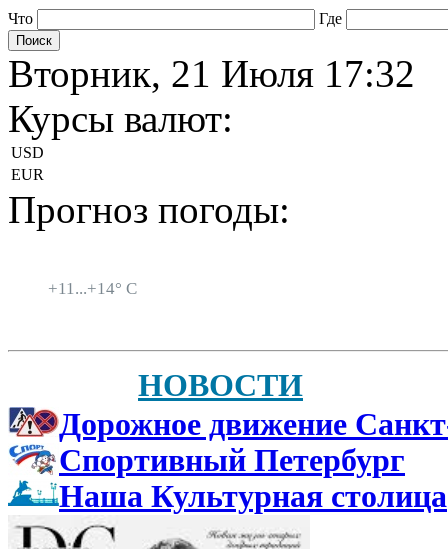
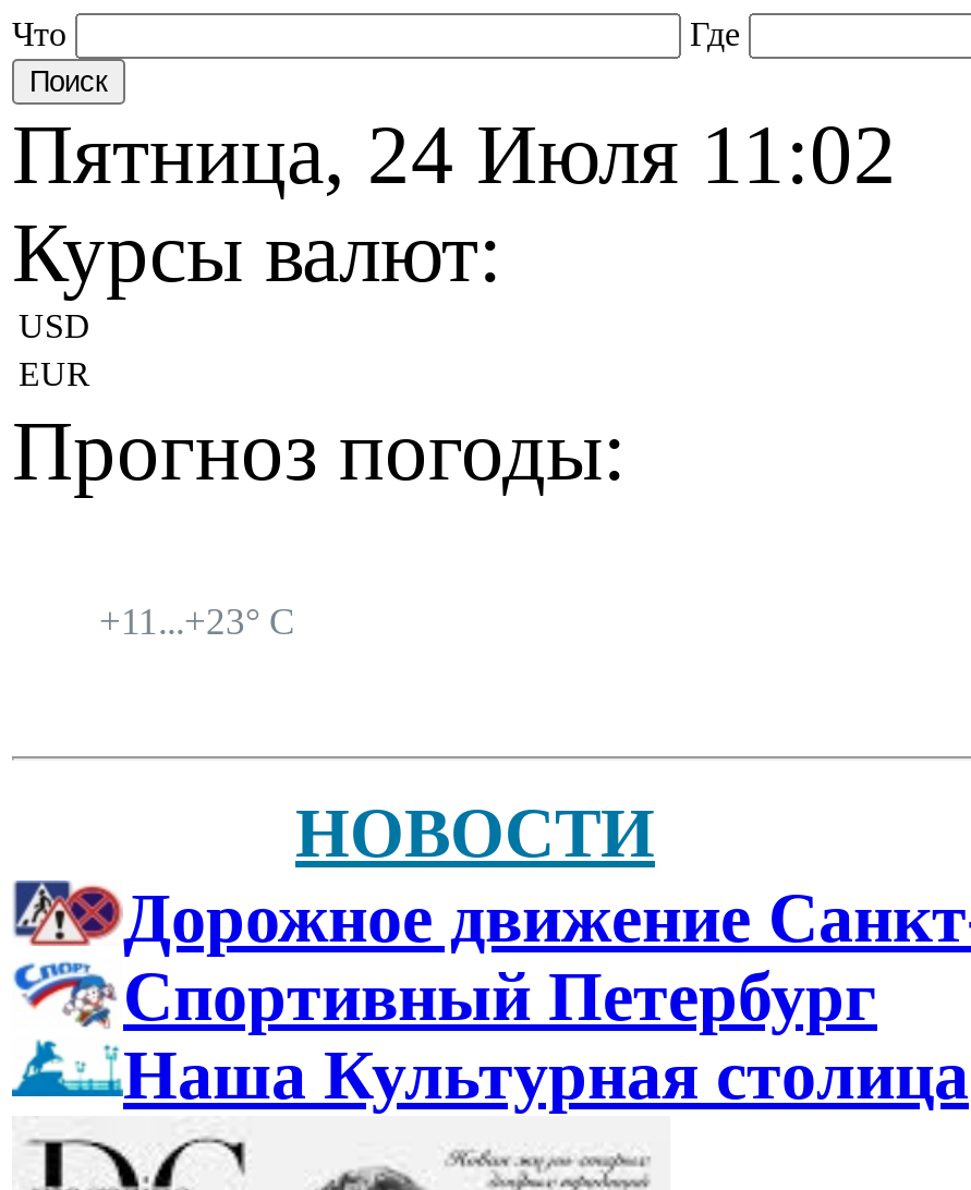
[8,52,415,95] Вторник, 21 Июля 17:32 -> [12,107,897,201] Пятница, 24 Июля 11:02
[48,279,137,298] +11...+14° C -> [99,602,293,643] +11...+23° C

